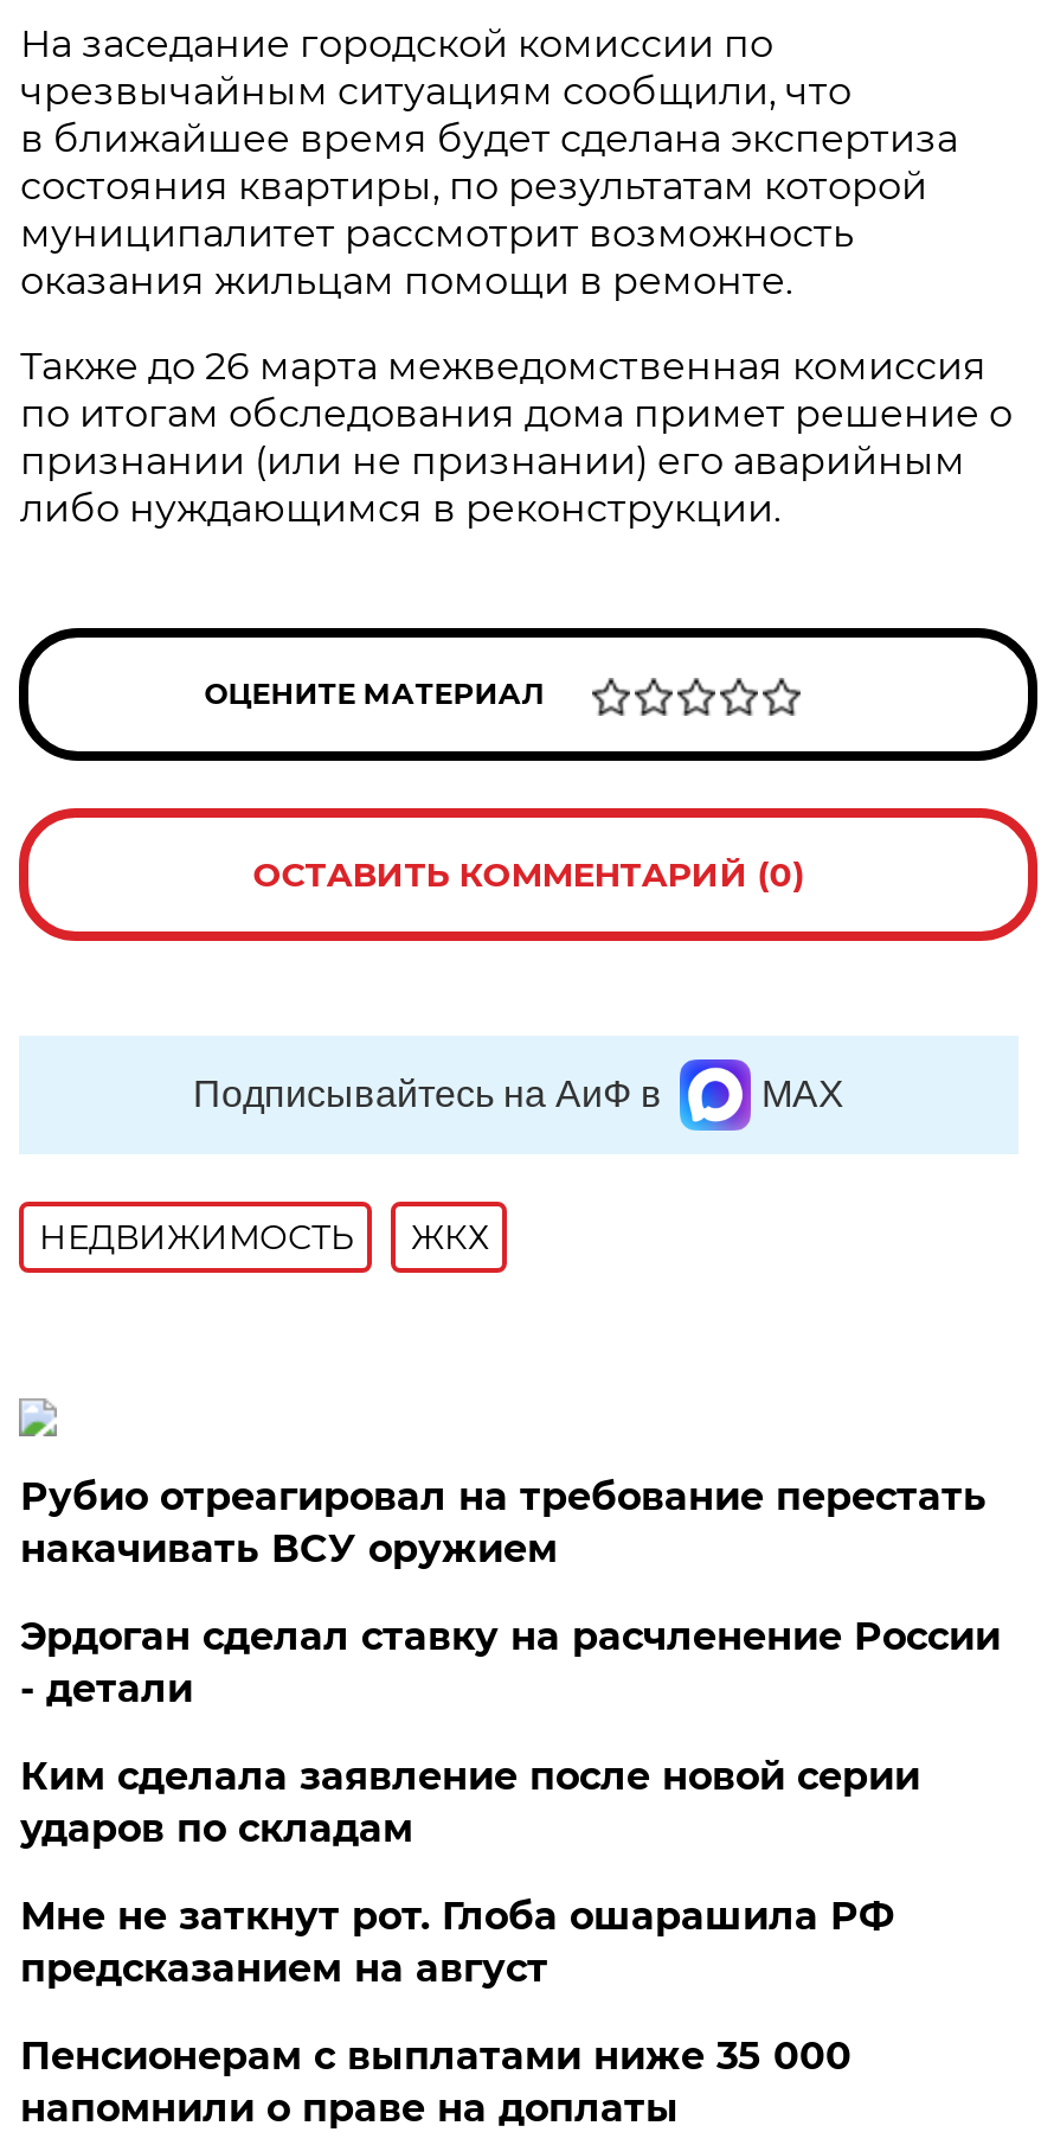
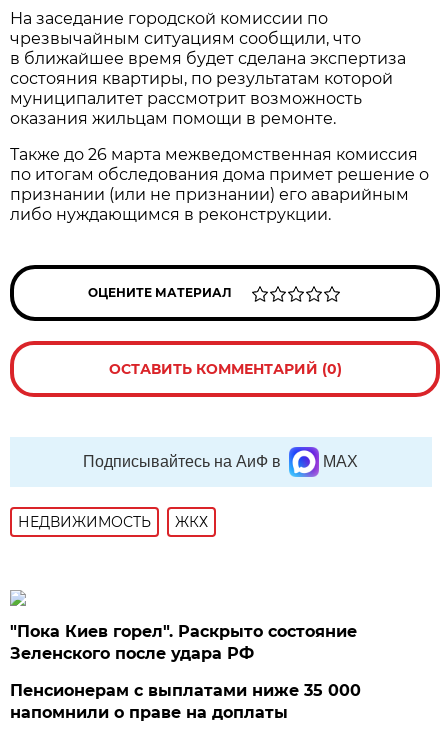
[20,1475,1000,1991] Рубио отреагировал на требование перестать | накачивать ВСУ оружием | Эрдоган сделал ставку на расчленение России | - детали | Ким сделала заявление после новой серии | ударов по складам | Мне не заткнут рот. Глоба ошарашила РФ | предсказанием на август -> [10,622,357,663] "Пока Киев горел". Раскрыто состояние | Зеленского после удара РФ

